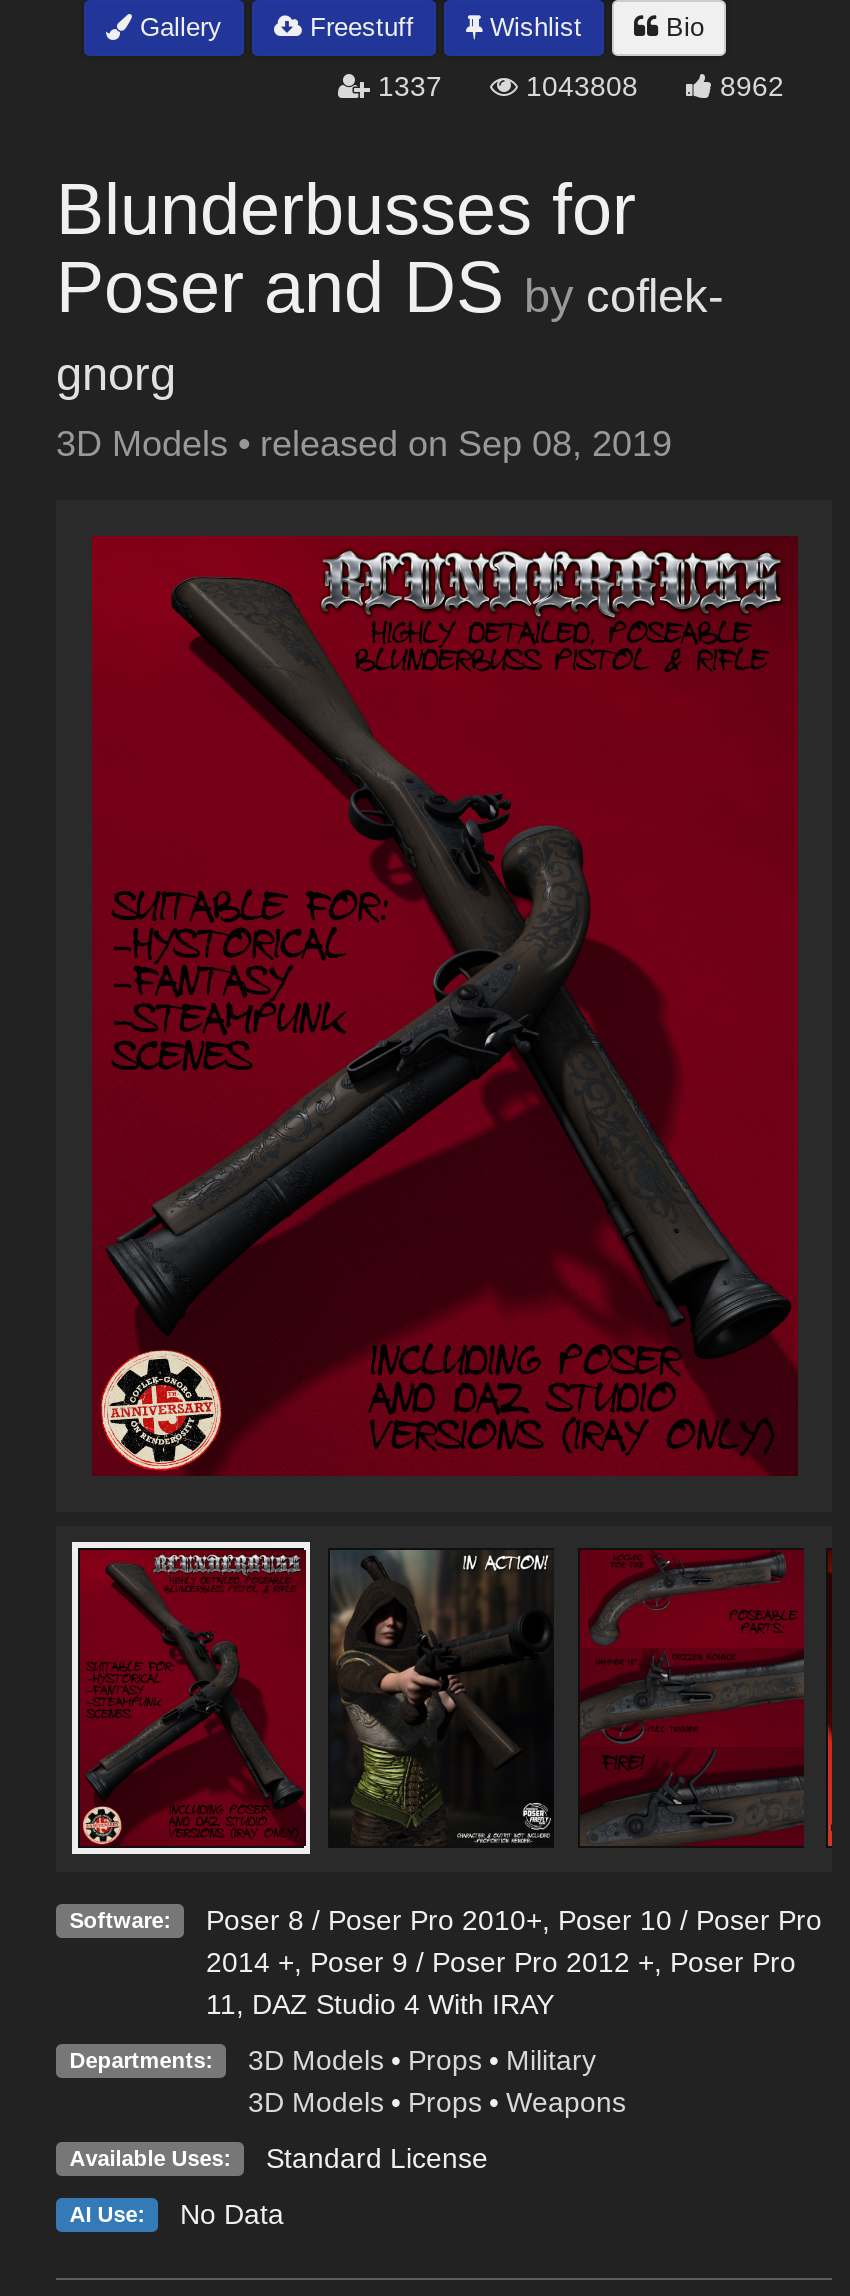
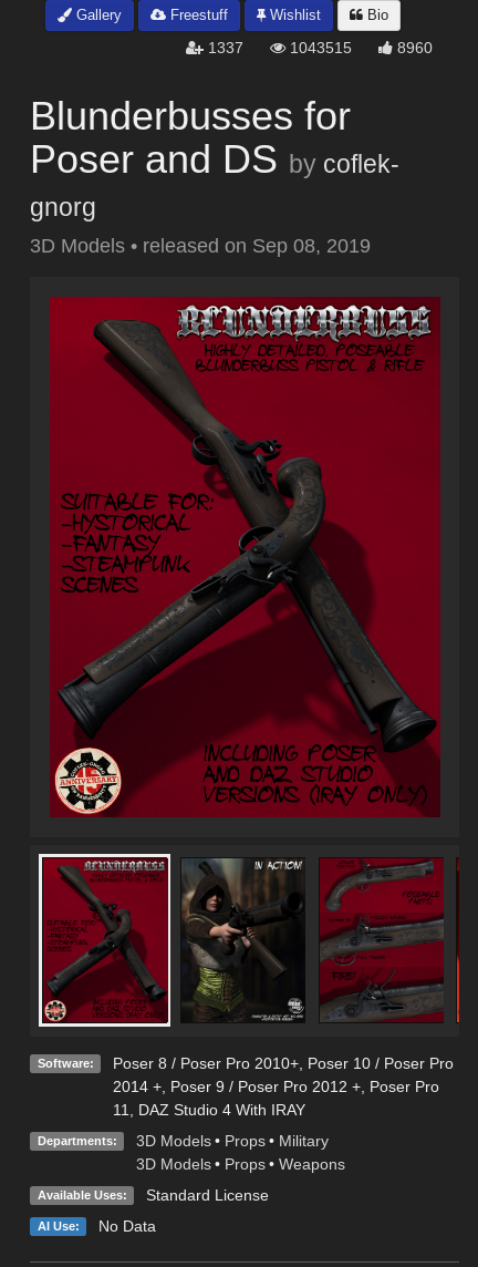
[518,70,638,102] 1043808 -> [285,39,352,57] 1043515
[712,70,784,102] 8962 -> [393,39,433,57] 8960

